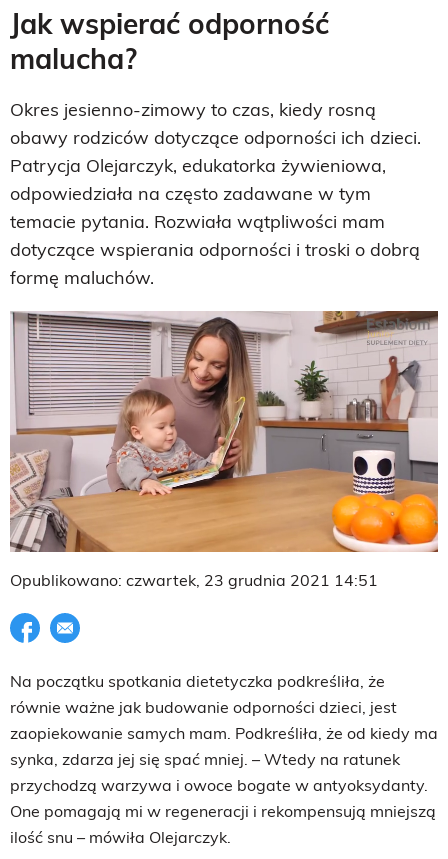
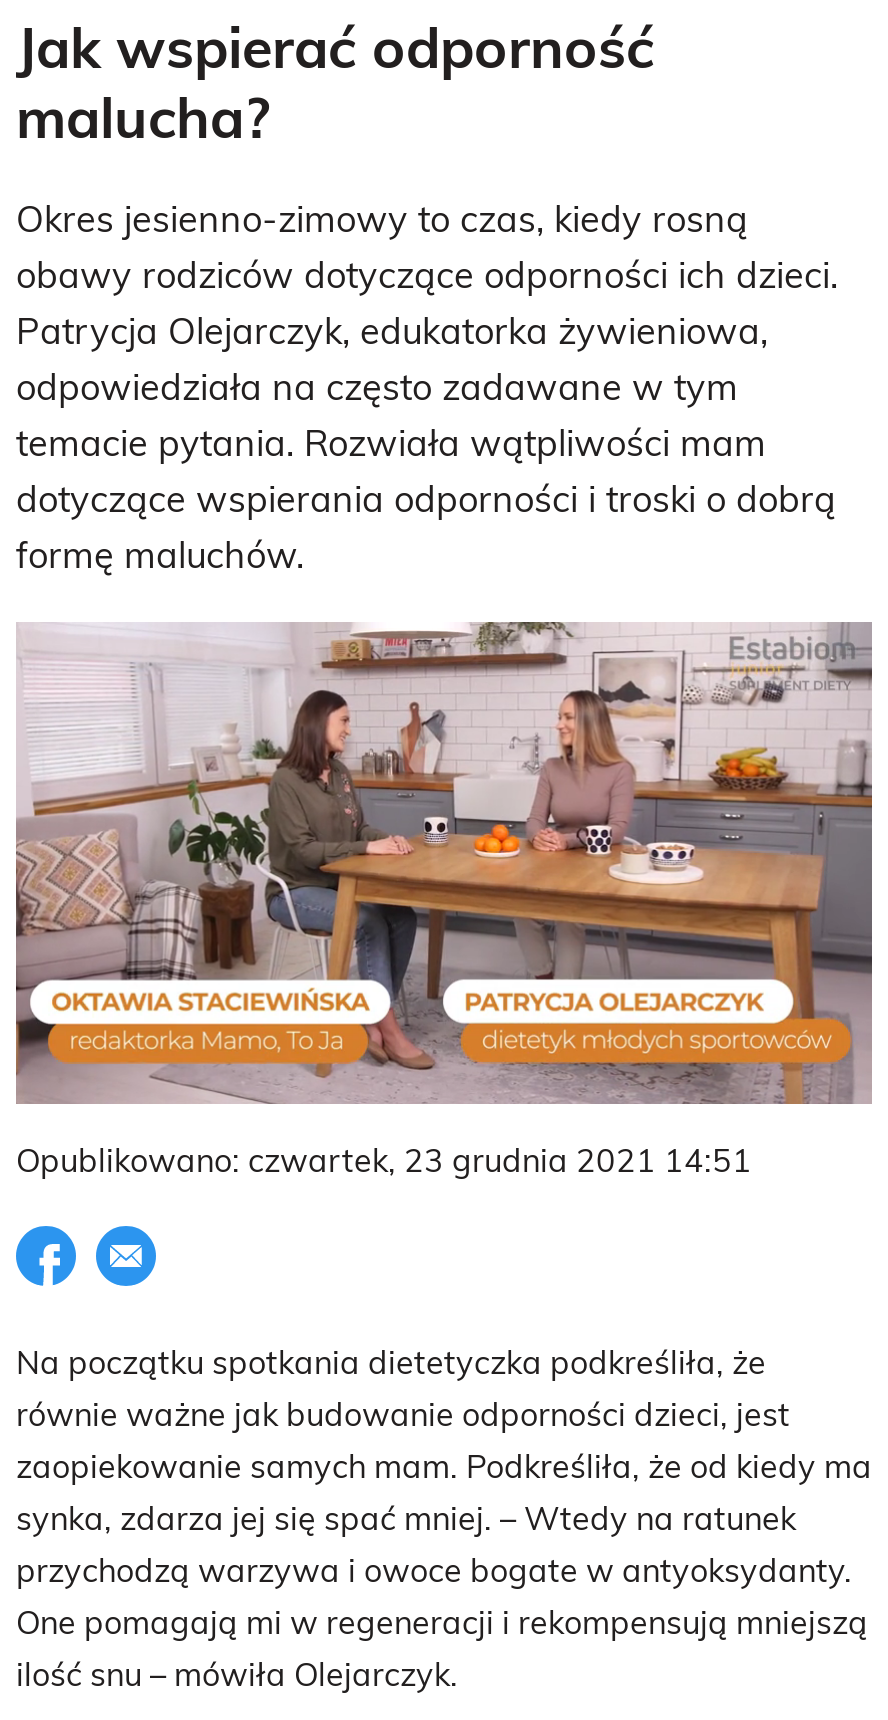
[10,310,439,553] [image] -> [16,622,872,1104] [image]

